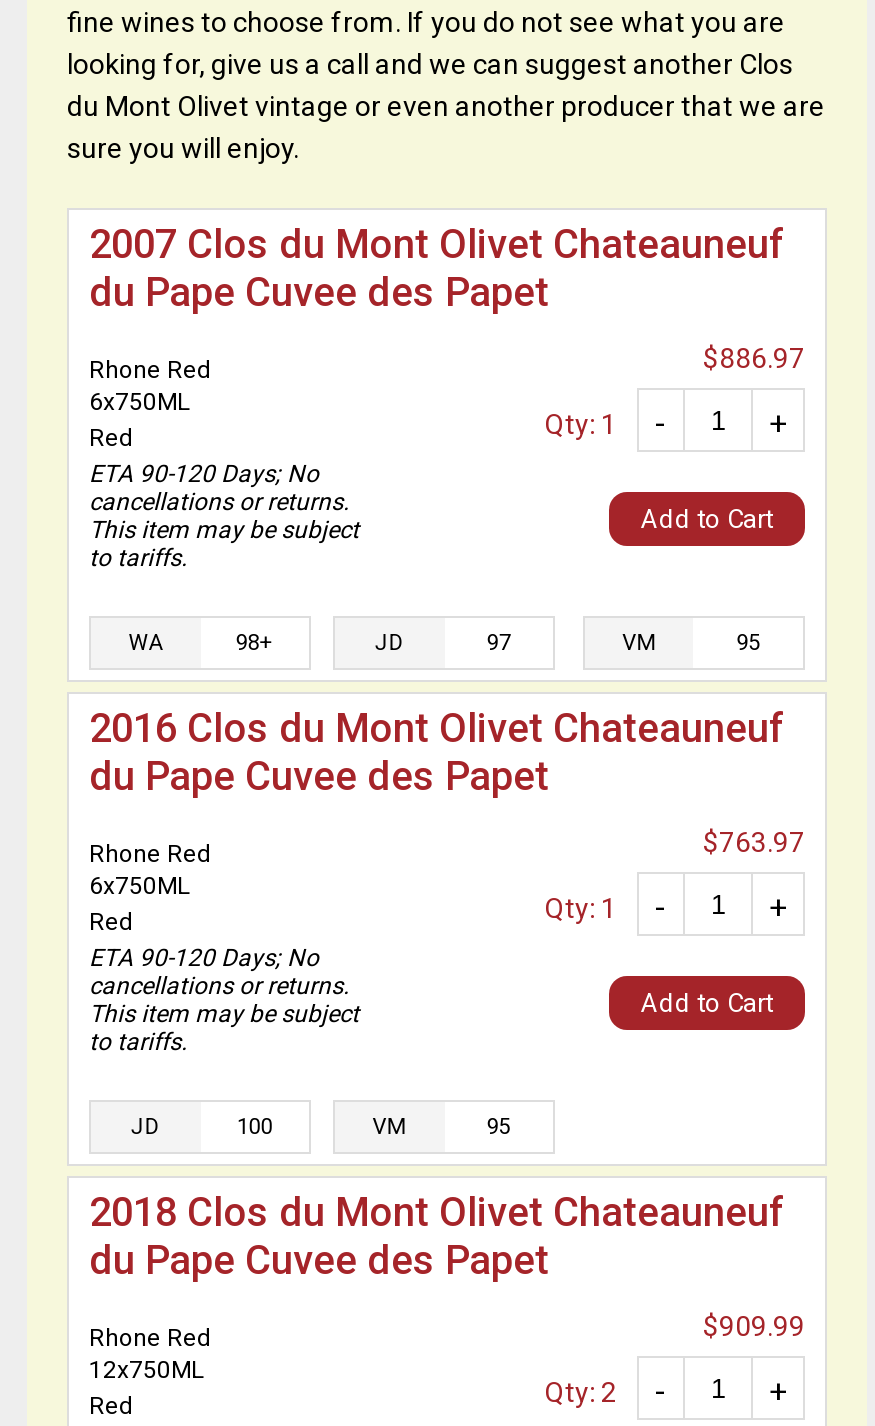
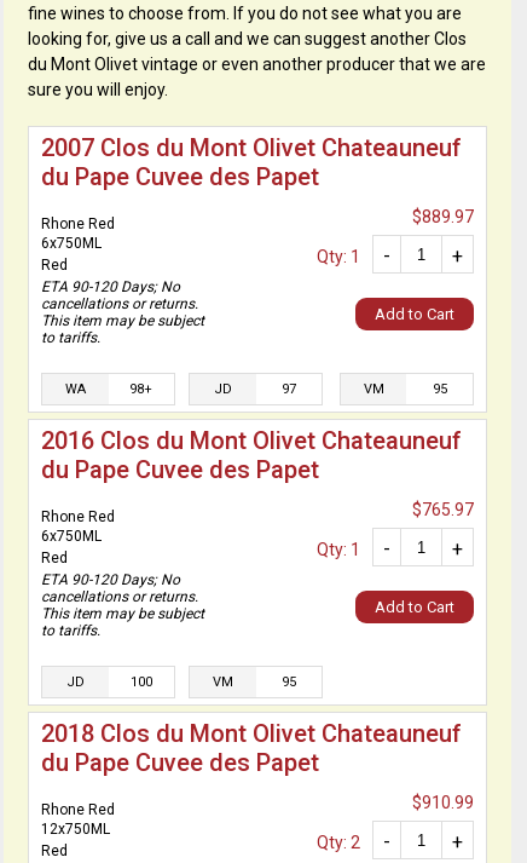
[703,342,805,374] $886.97 -> [412,207,474,226] $889.97
[703,826,805,858] $763.97 -> [412,500,474,519] $765.97
[703,1310,805,1342] $909.99 -> [412,793,474,812] $910.99

